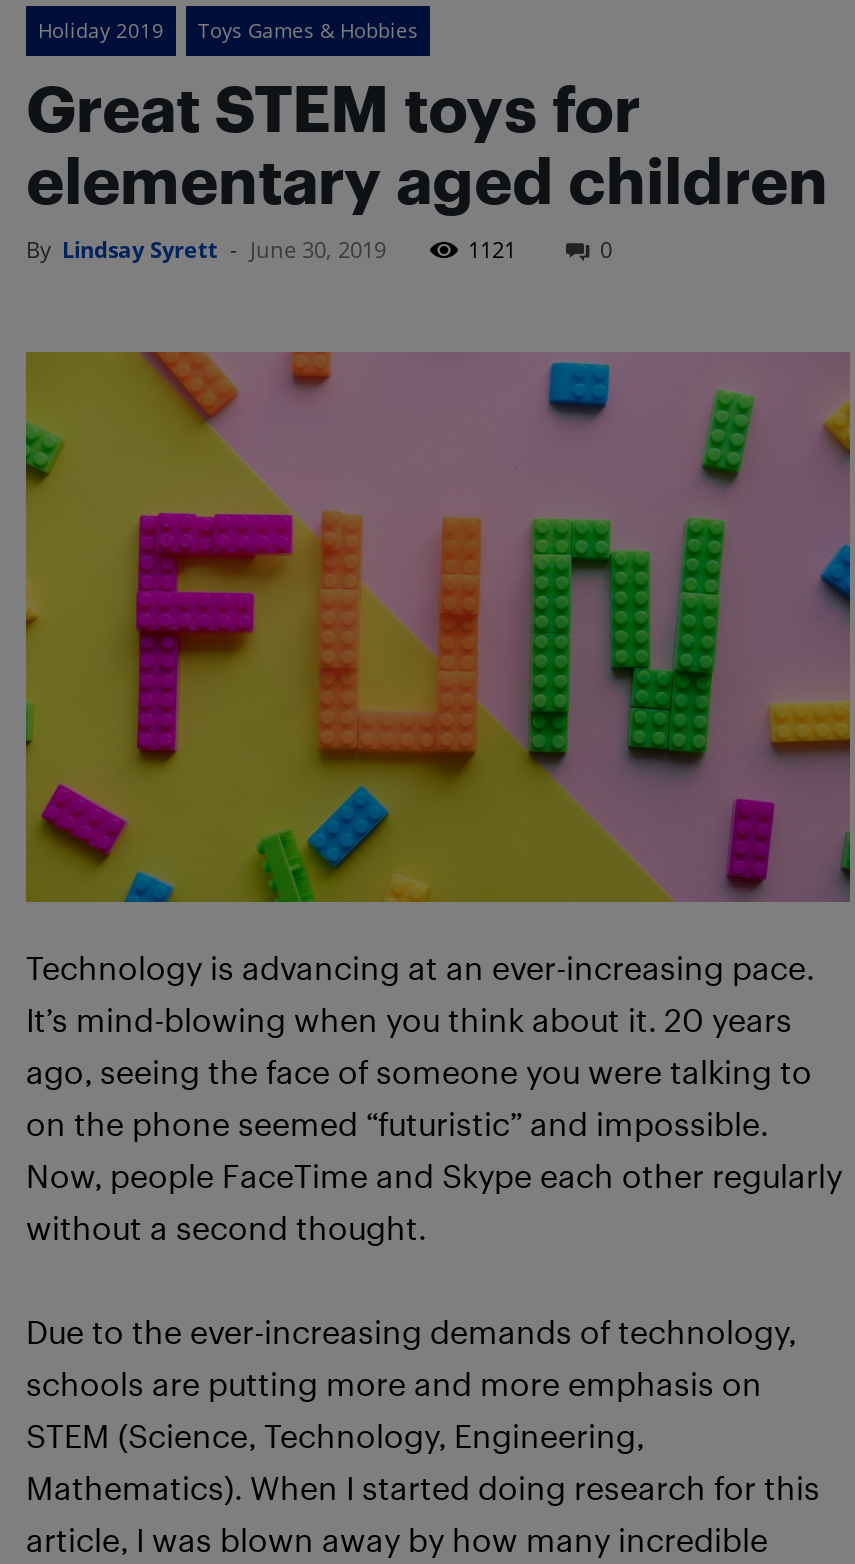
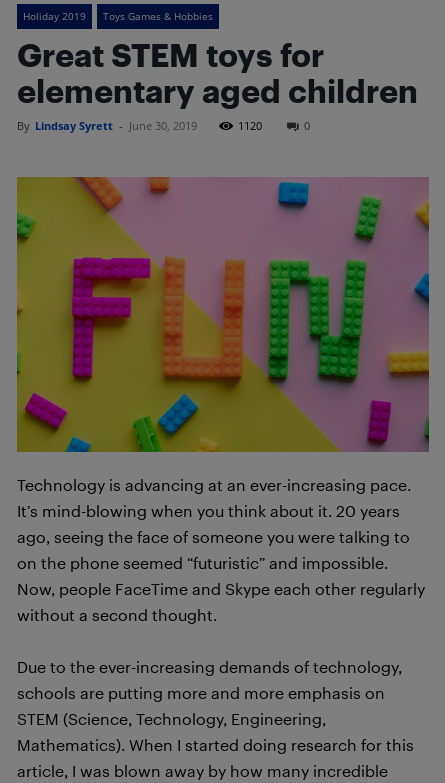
[468,234,516,264] 1121 -> [238,118,262,133] 1120

